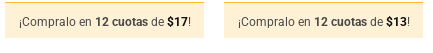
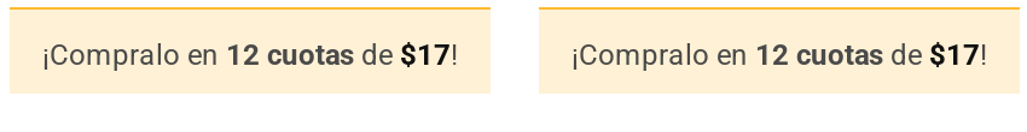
[237,14,409,28] ¡Compralo en 12 cuotas de $13! -> [571,37,987,71] ¡Compralo en 12 cuotas de $17!

